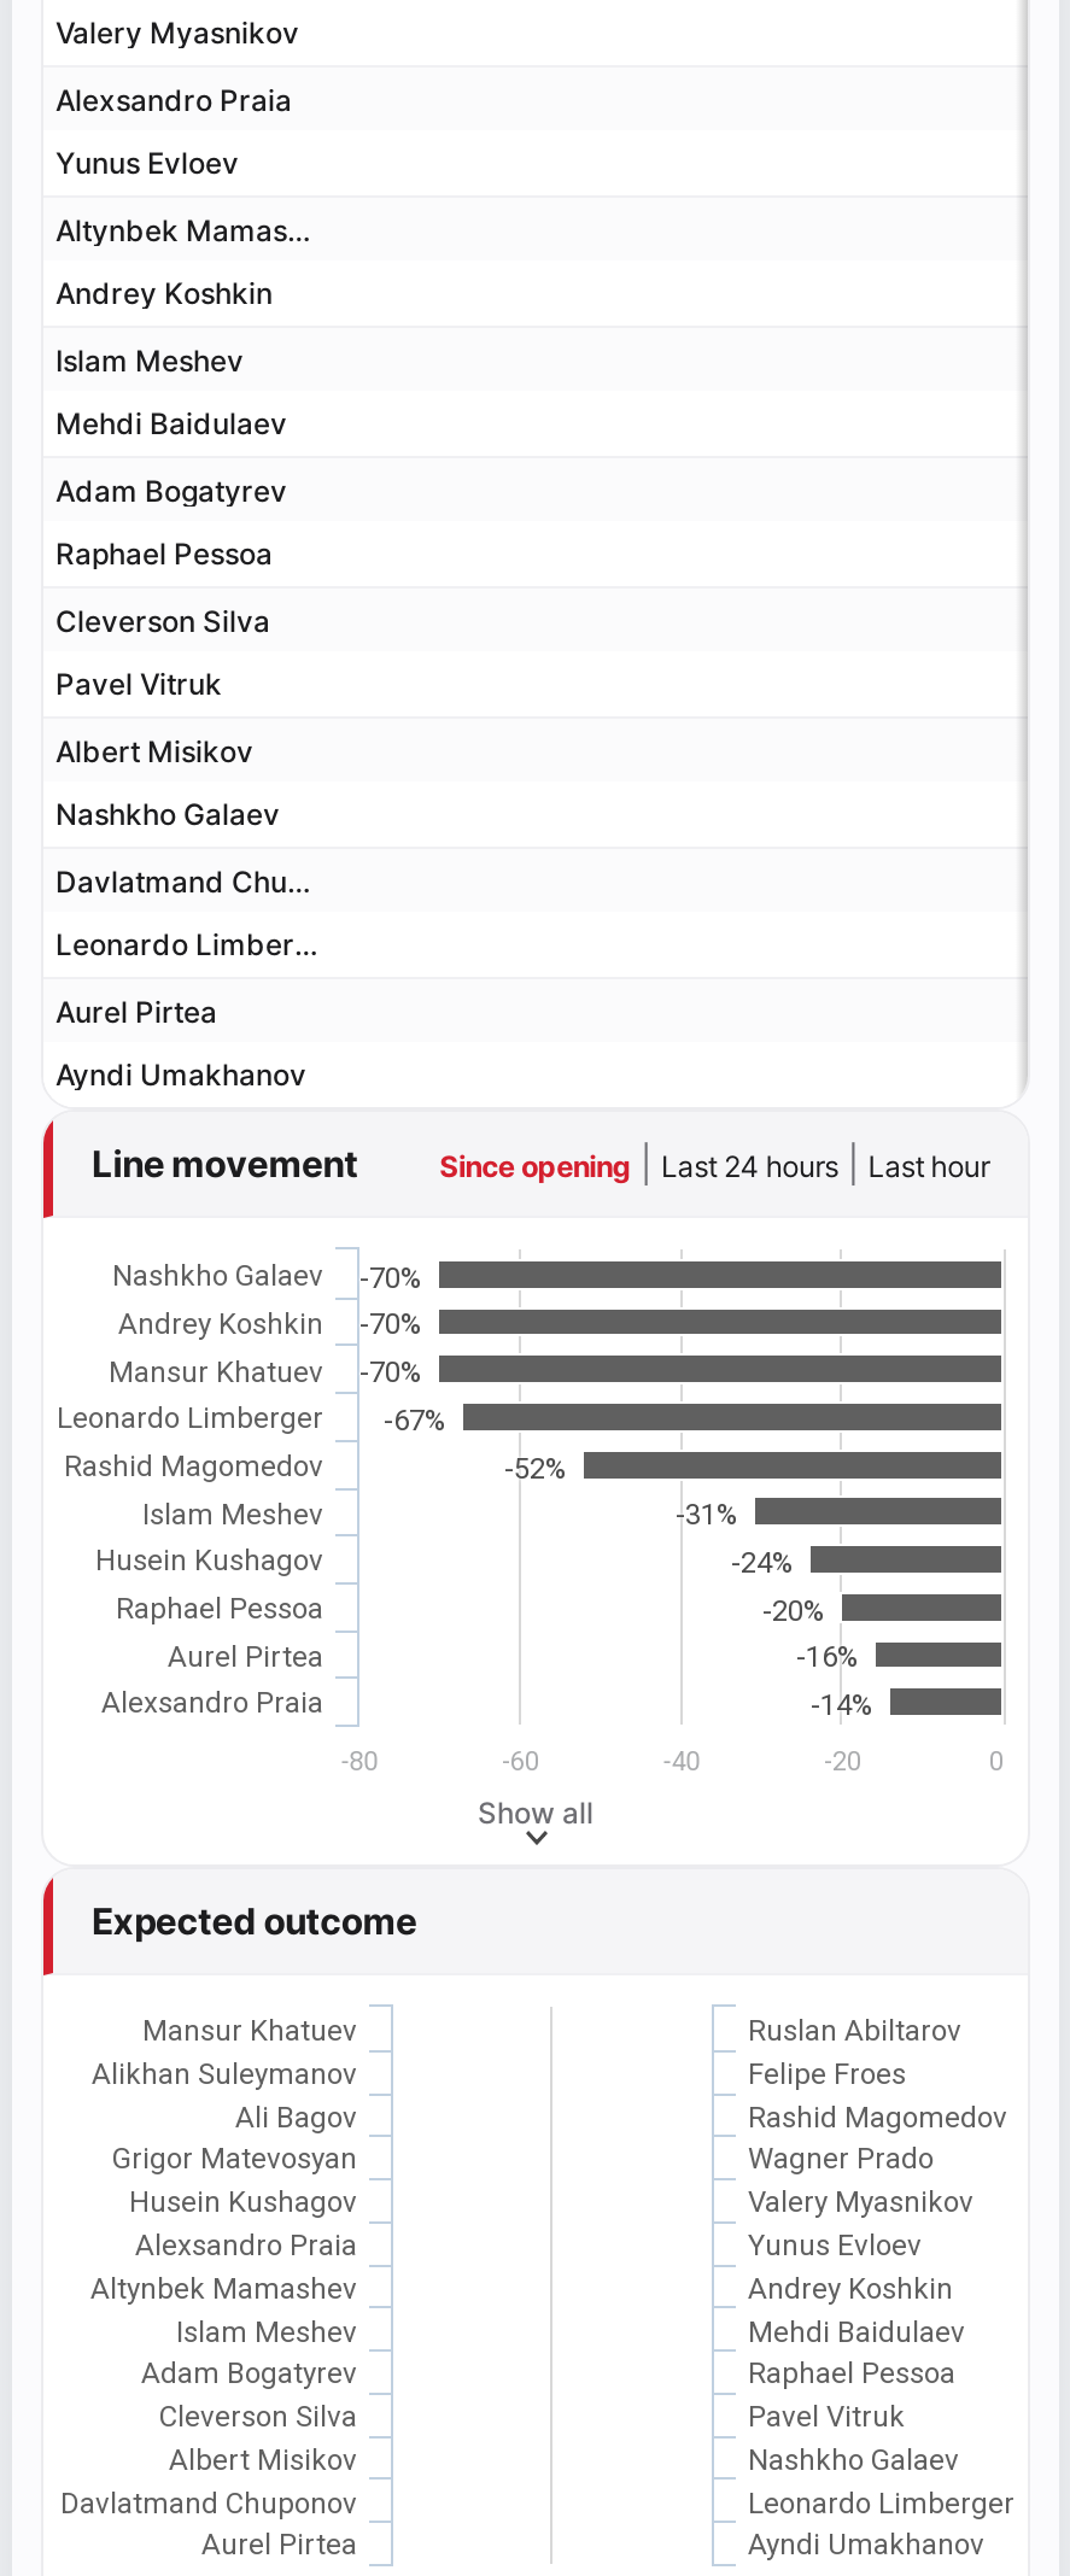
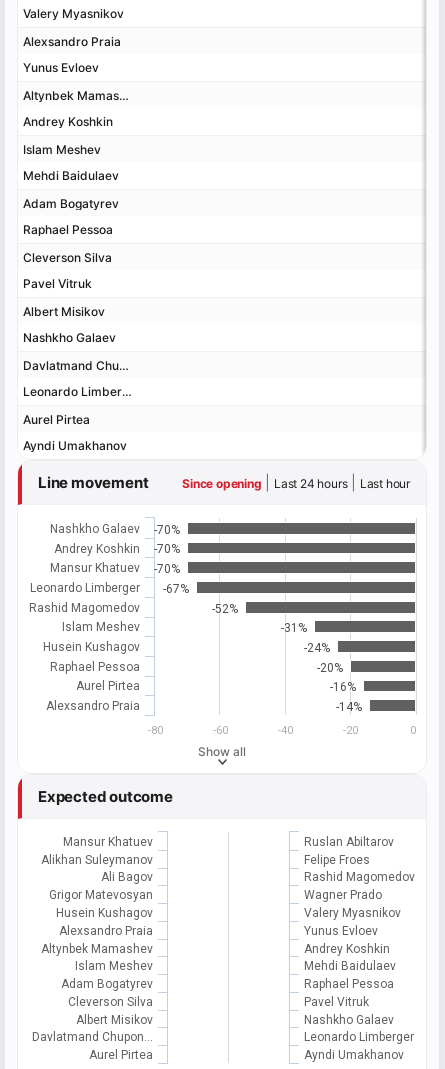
[60,2487,357,2521] Davlatmand Chuponov -> [32,1030,153,1044] Davlatmand Chupon…

